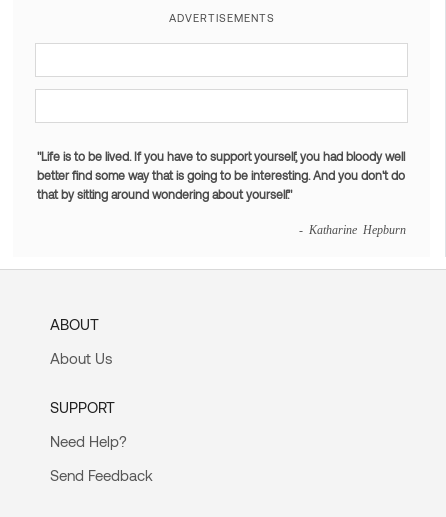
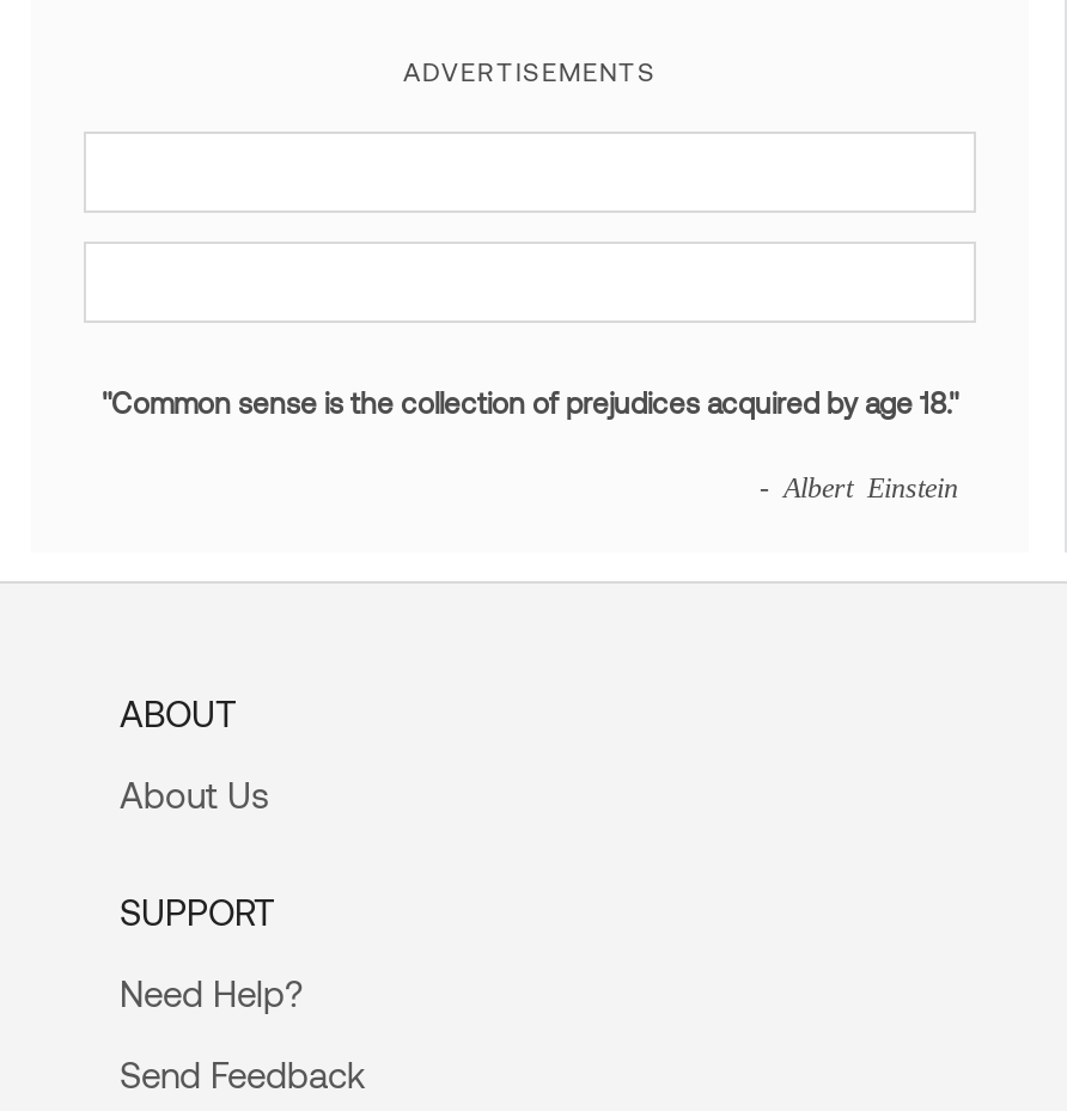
[37,149,405,201] "Life is to be lived. If you have to support yourself, you had bloody well | better find some way that is going to be interesting. And you don't do | that by sitting around wondering about yourself." -> [102,386,958,420] "Common sense is the collection of prejudices acquired by age 18."
[299,223,406,235] - Katharine Hepburn -> [760,472,958,501] - Albert Einstein

